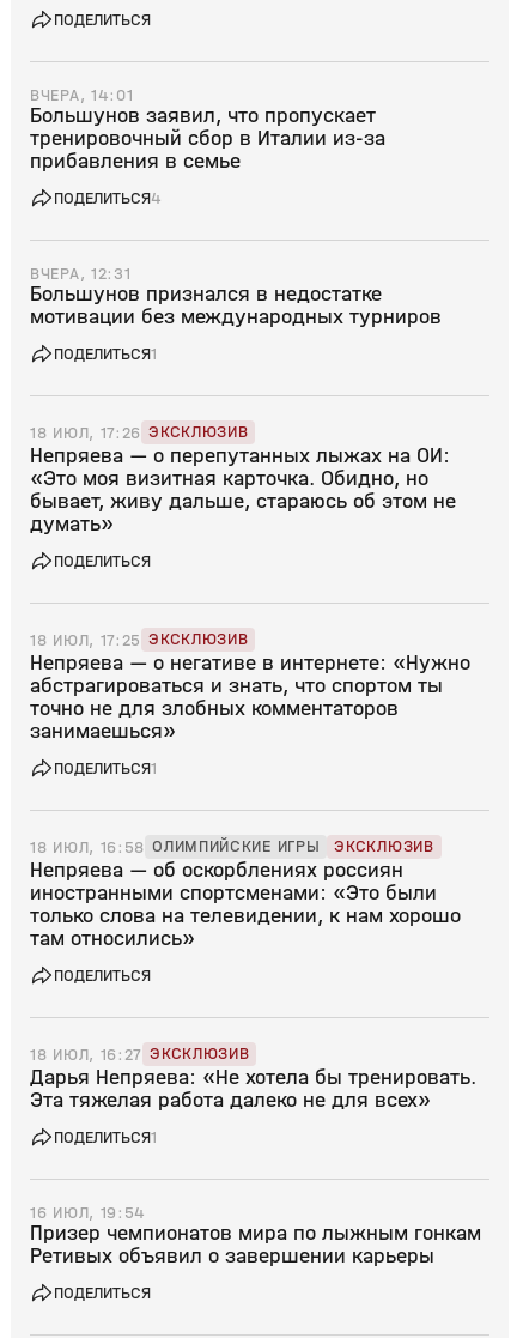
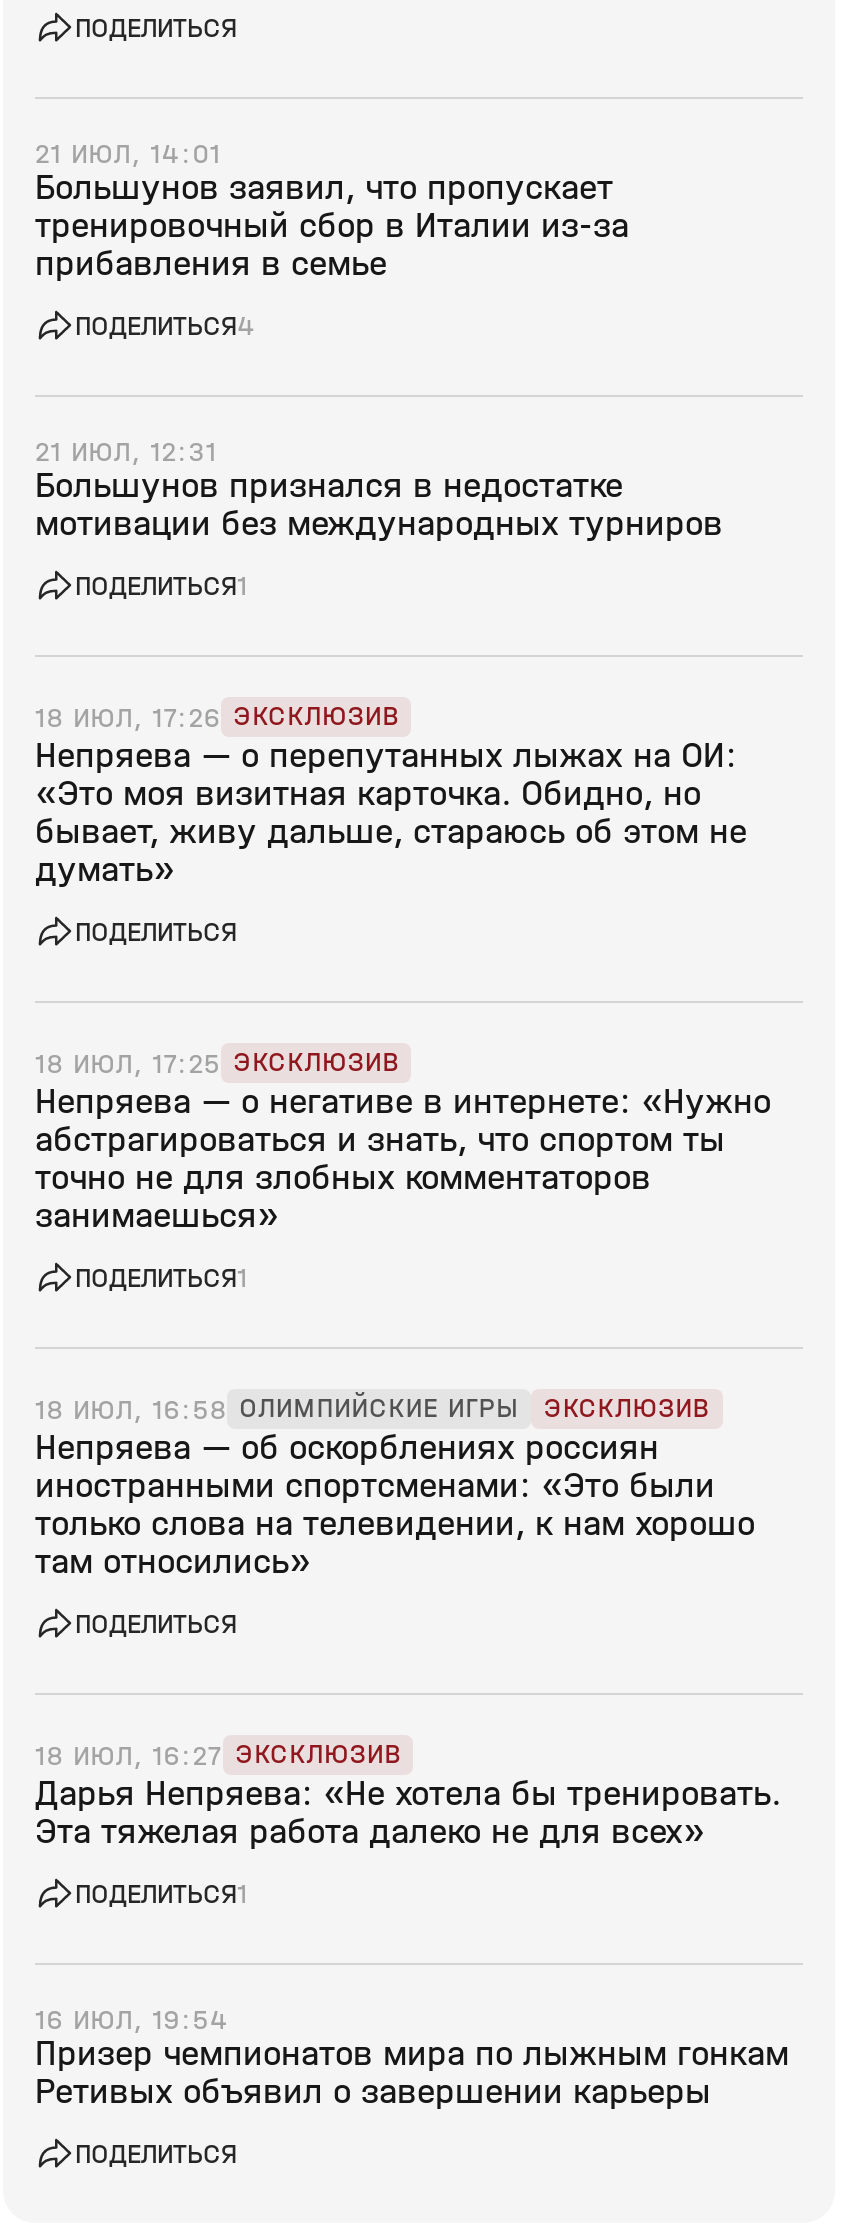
[30,85,133,105] ВЧЕРА, 14:01 -> [35,137,221,171] 21 ИЮЛ, 14:01
[30,264,131,284] ВЧЕРА, 12:31 -> [35,435,217,469] 21 ИЮЛ, 12:31

